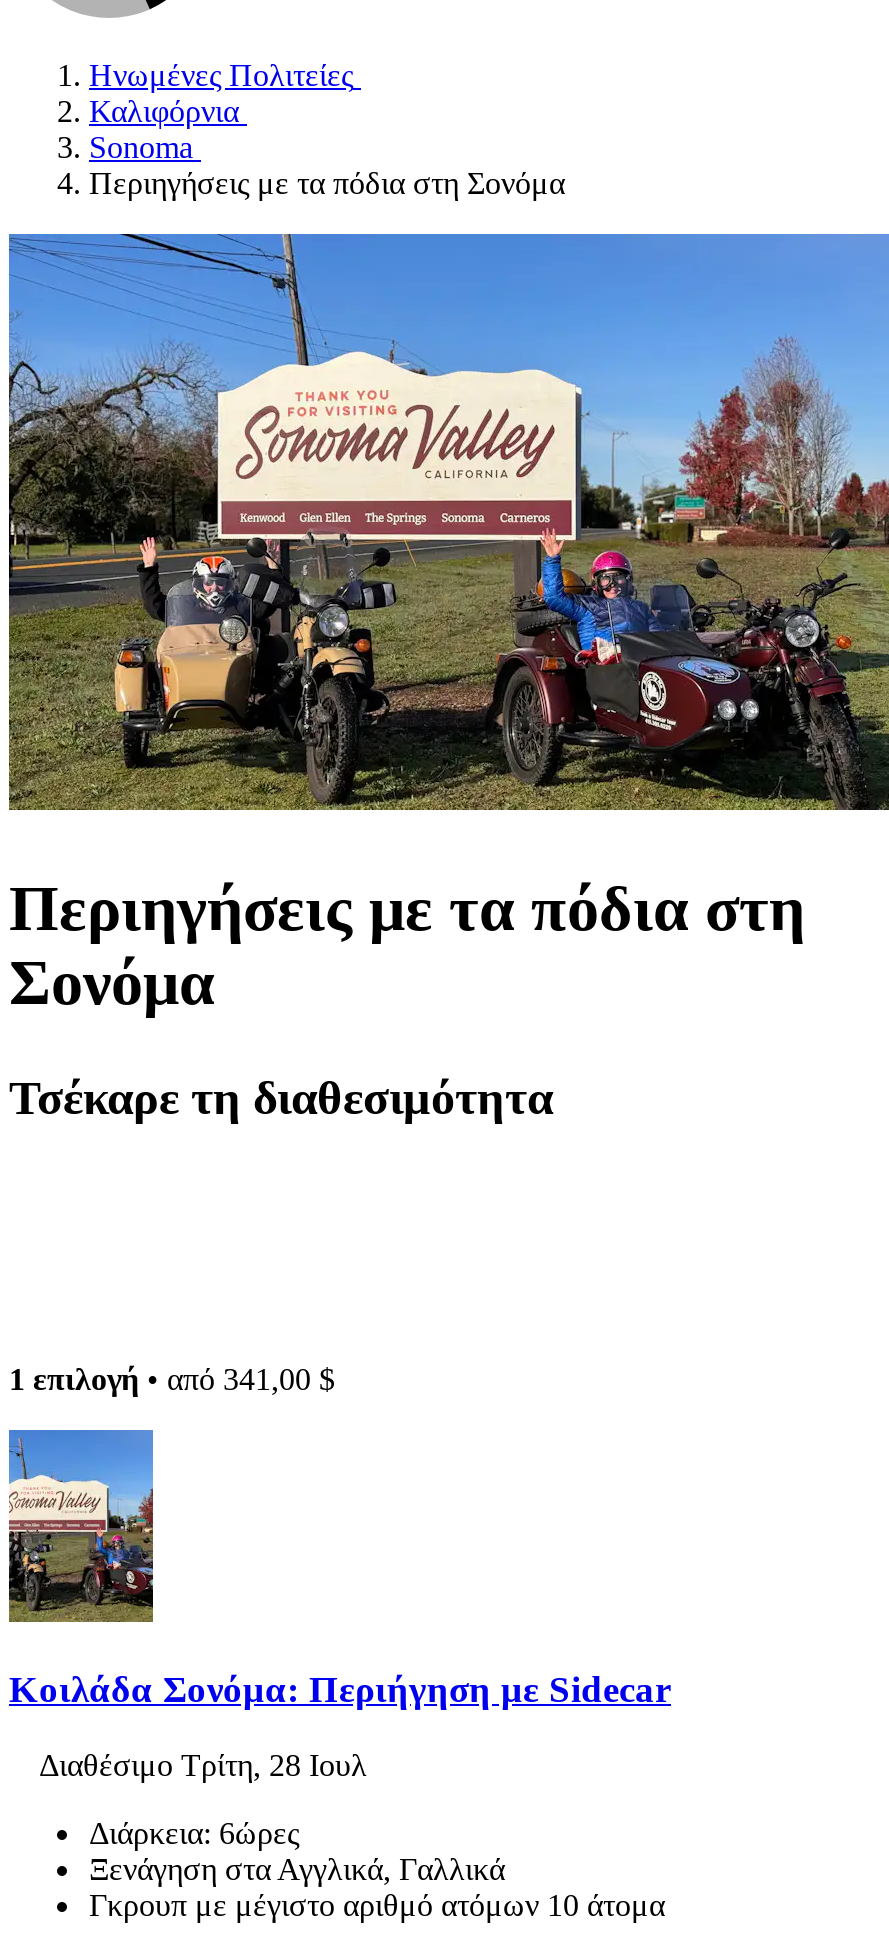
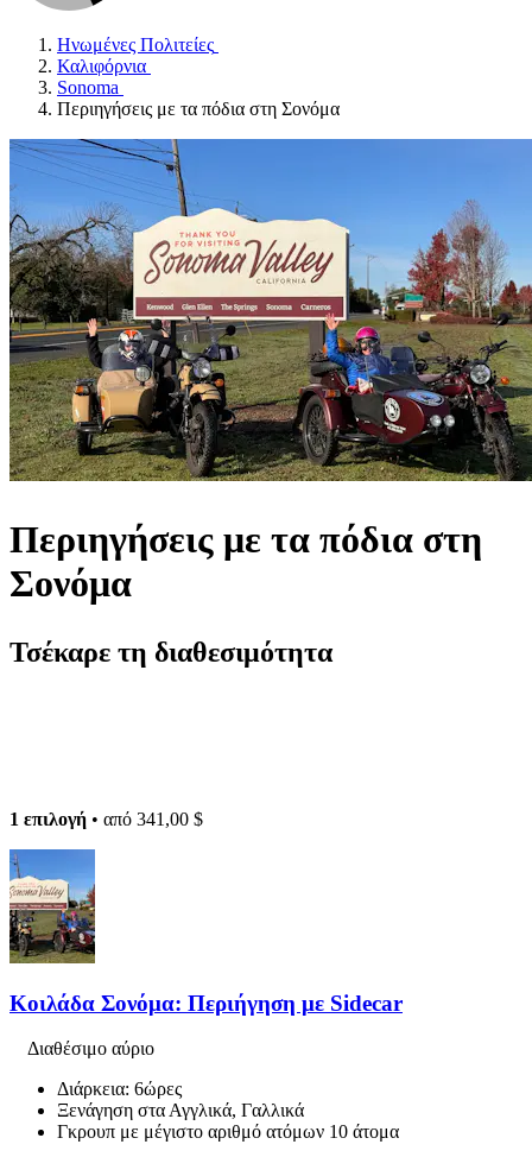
[39,1749,367,1783] Διαθέσιμο Τρίτη, 28 Ιουλ -> [27,1039,154,1059] Διαθέσιμο αύριο

